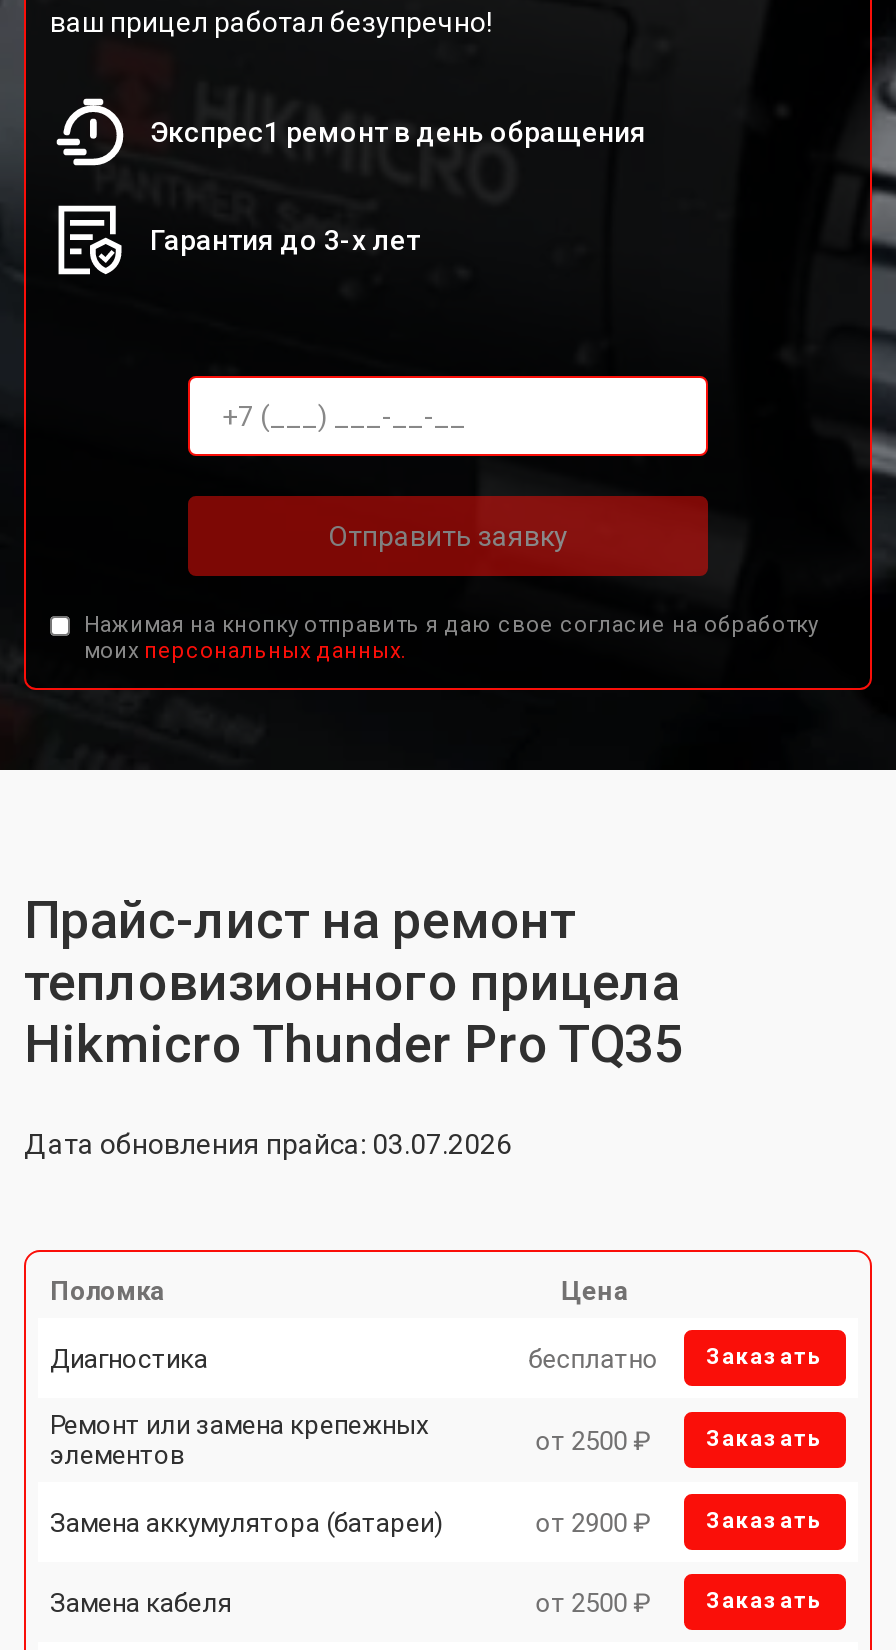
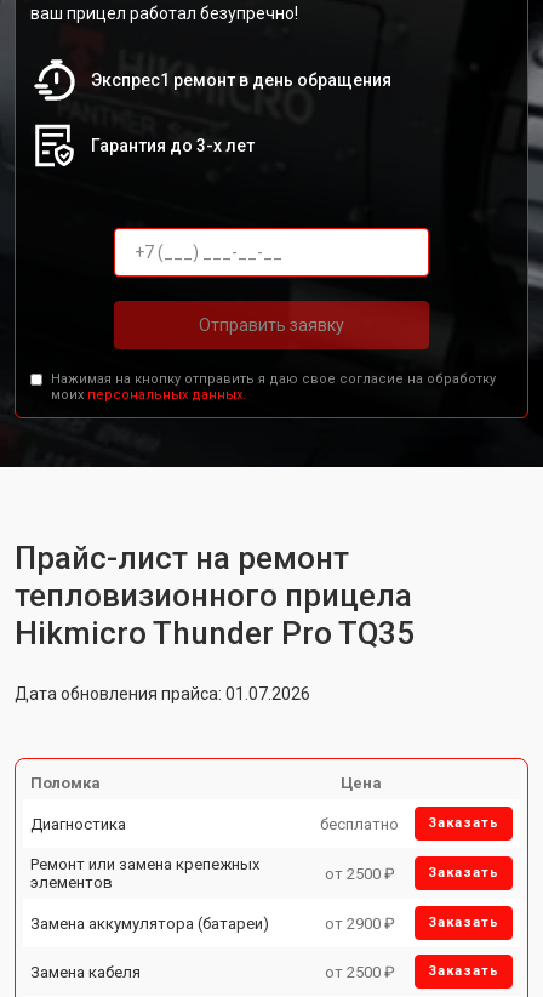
[24,1128,512,1160] Дата обновления прайса: 03.07.2026 -> [15,684,310,703] Дата обновления прайса: 01.07.2026

